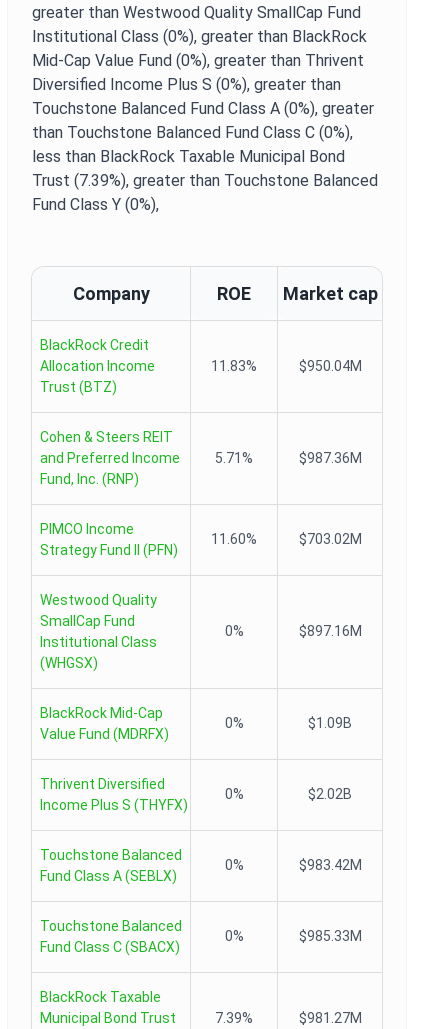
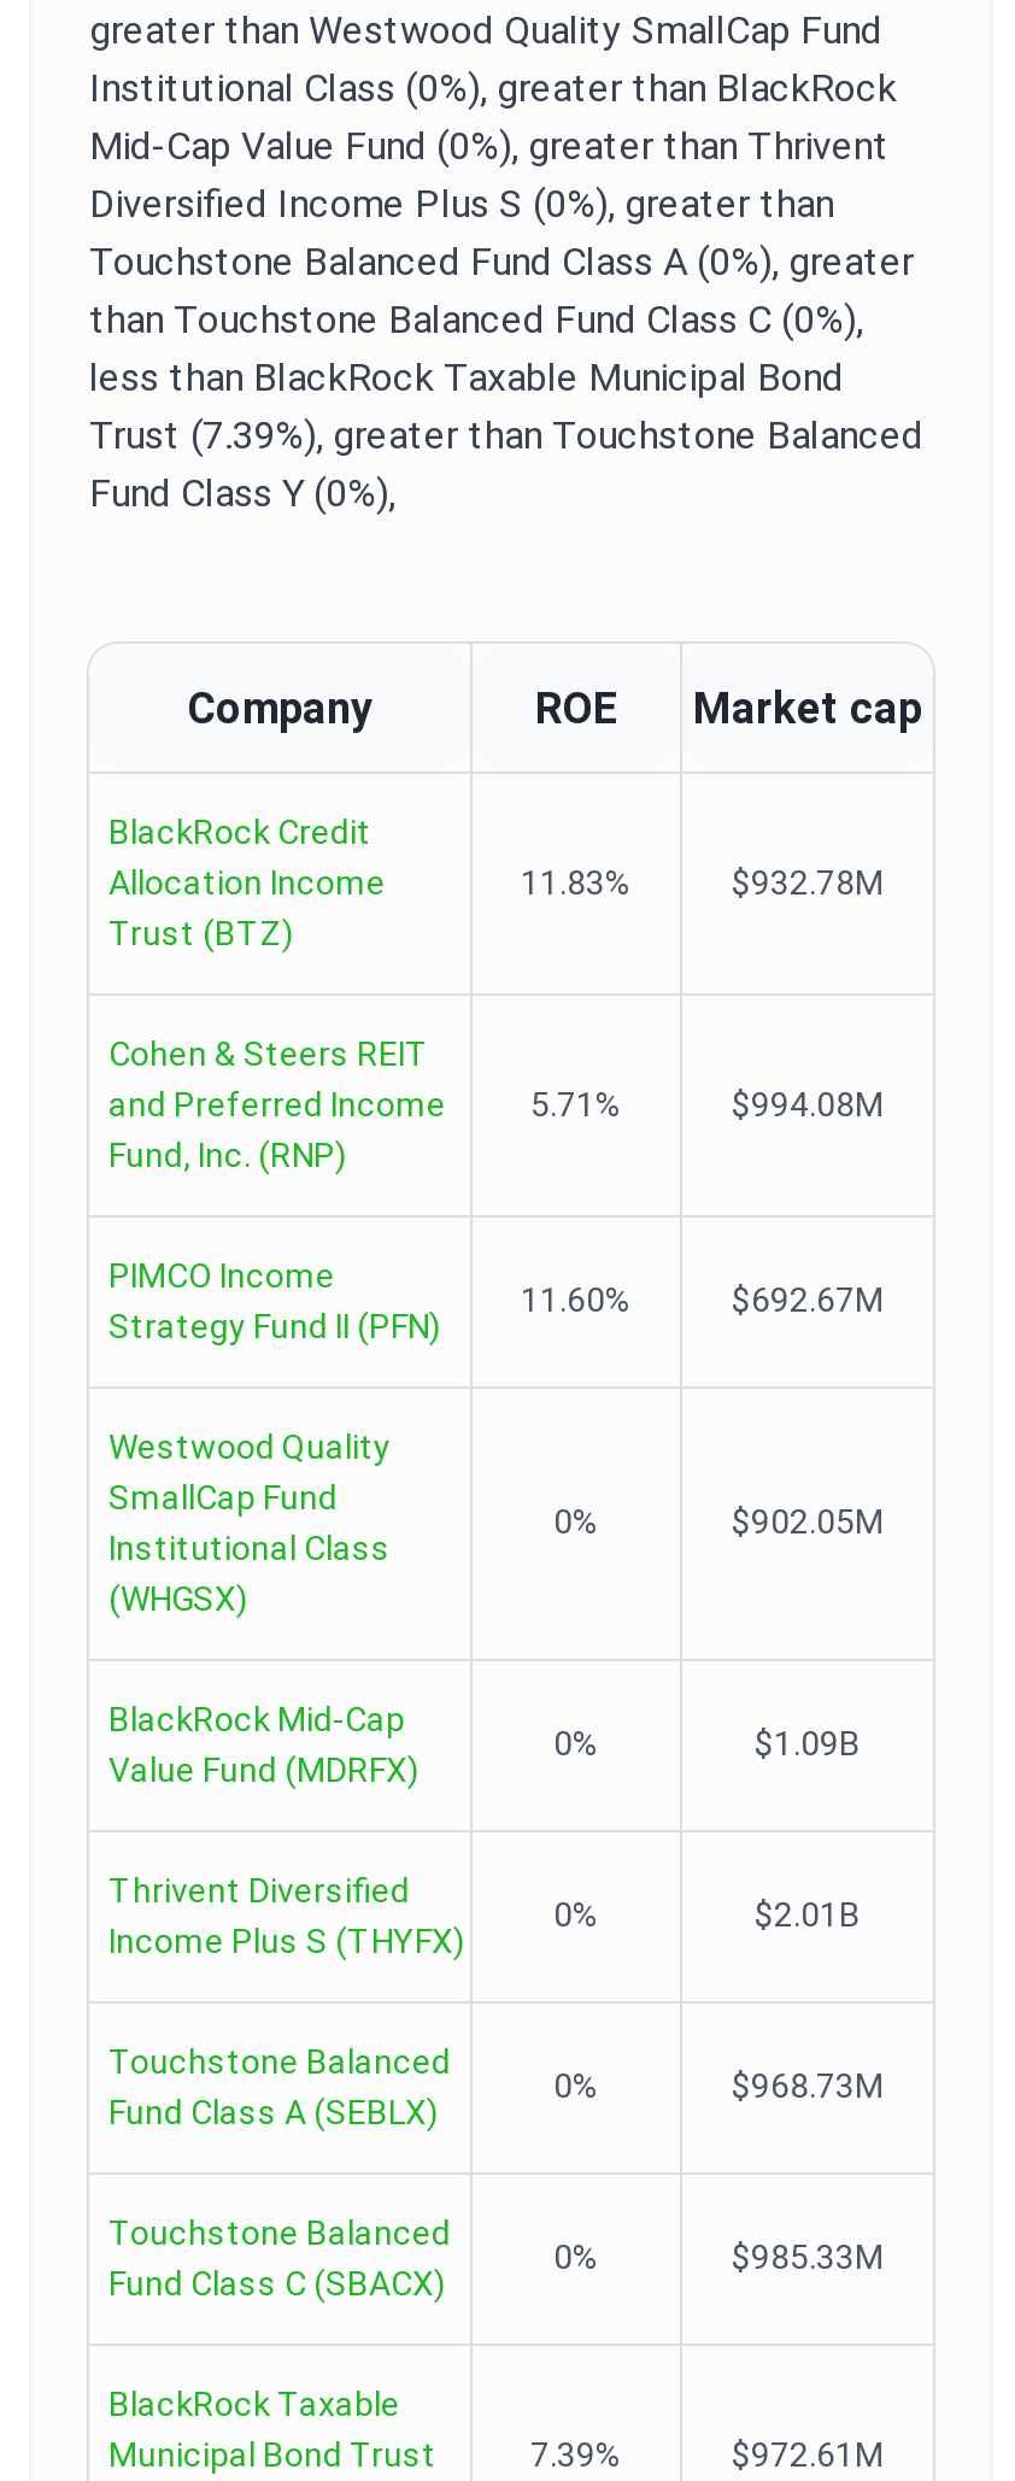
[298,358,361,374] $950.04M -> [732,863,884,902] $932.78M
[298,450,361,466] $987.36M -> [732,1085,884,1124] $994.08M
[298,531,361,547] $703.02M -> [732,1280,884,1319] $692.67M
[298,623,361,639] $897.16M -> [732,1502,884,1541] $902.05M
[308,786,352,802] $2.02B -> [755,1895,861,1934] $2.01B
[298,857,361,873] $983.42M -> [732,2066,884,2105] $968.73M
[298,1010,361,1026] $981.27M -> [732,2435,884,2474] $972.61M

